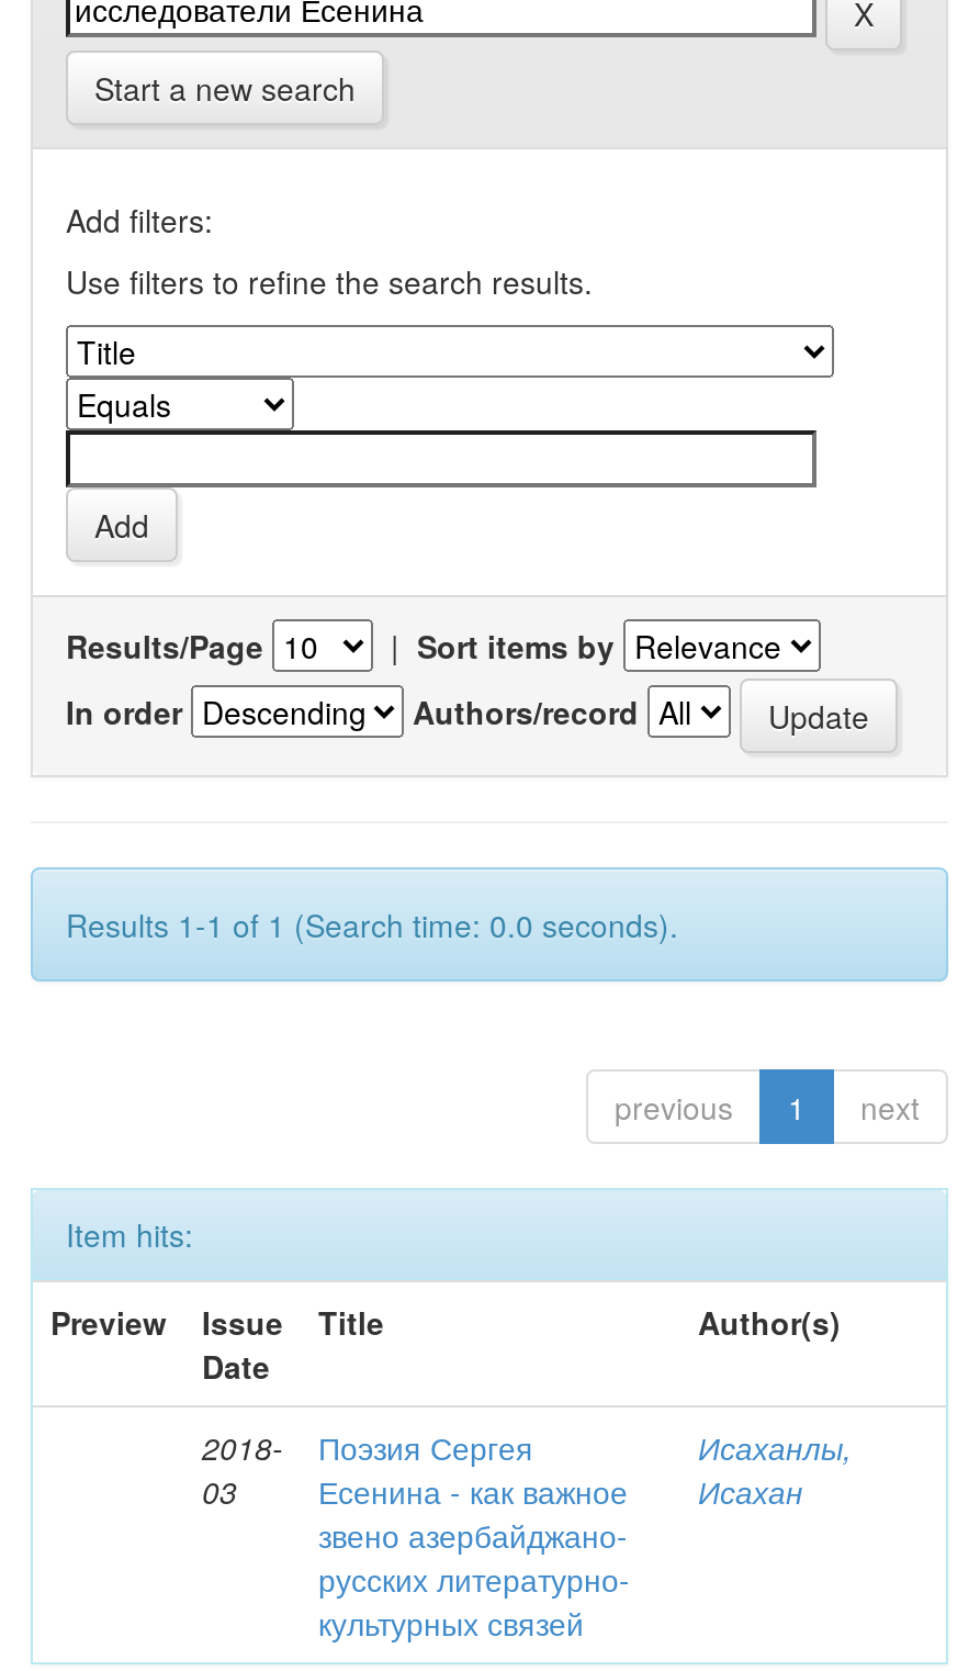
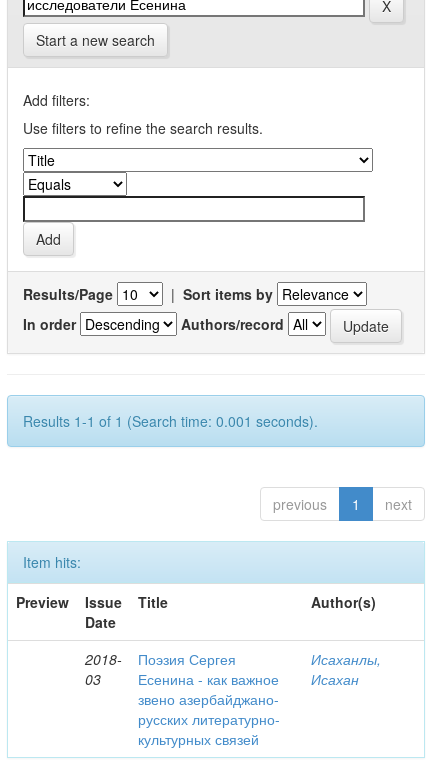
[66,902,678,946] Results 1-1 of 1 (Search time: 0.0 seconds). -> [23,411,318,431] Results 1-1 of 1 (Search time: 0.001 seconds).

